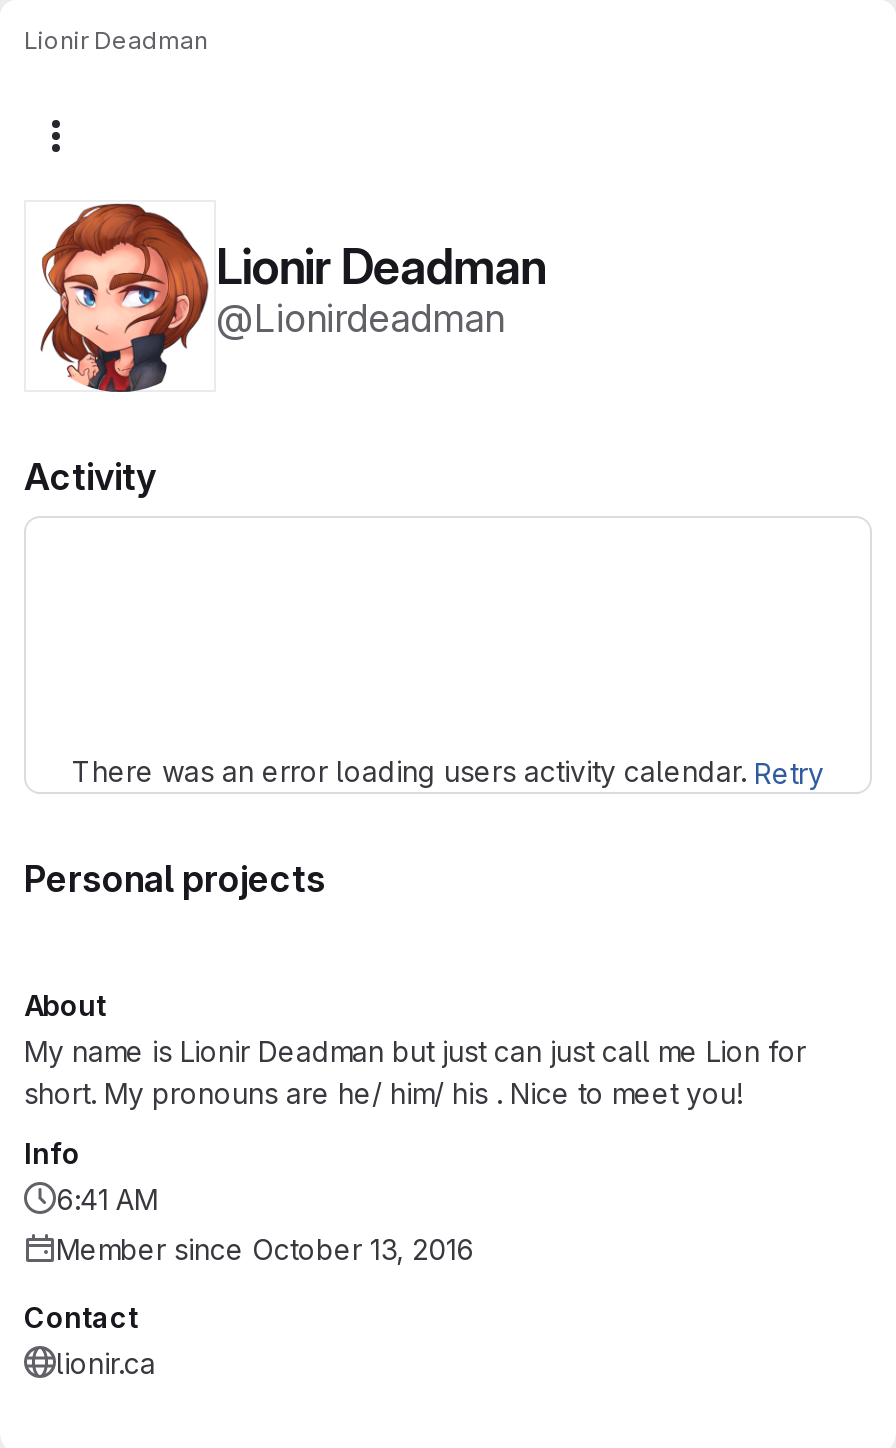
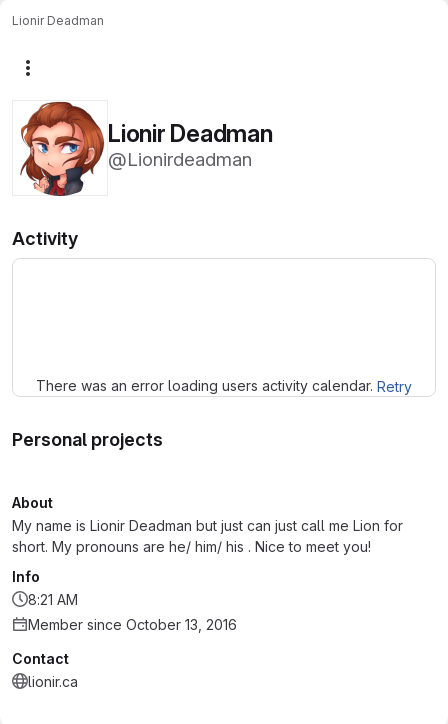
[56,1182,158,1216] 6:41 AM -> [28,591,78,608] 8:21 AM

